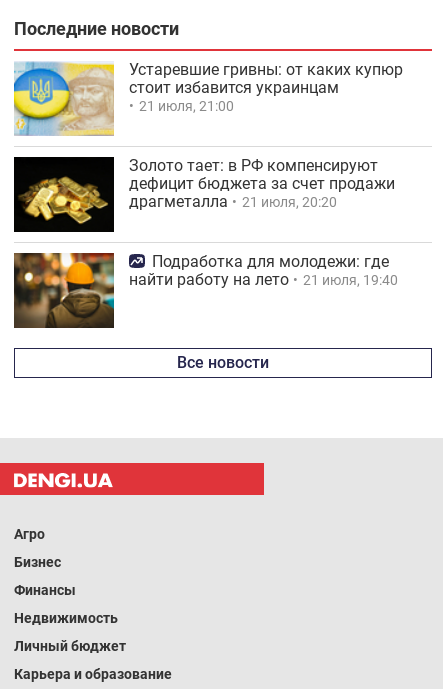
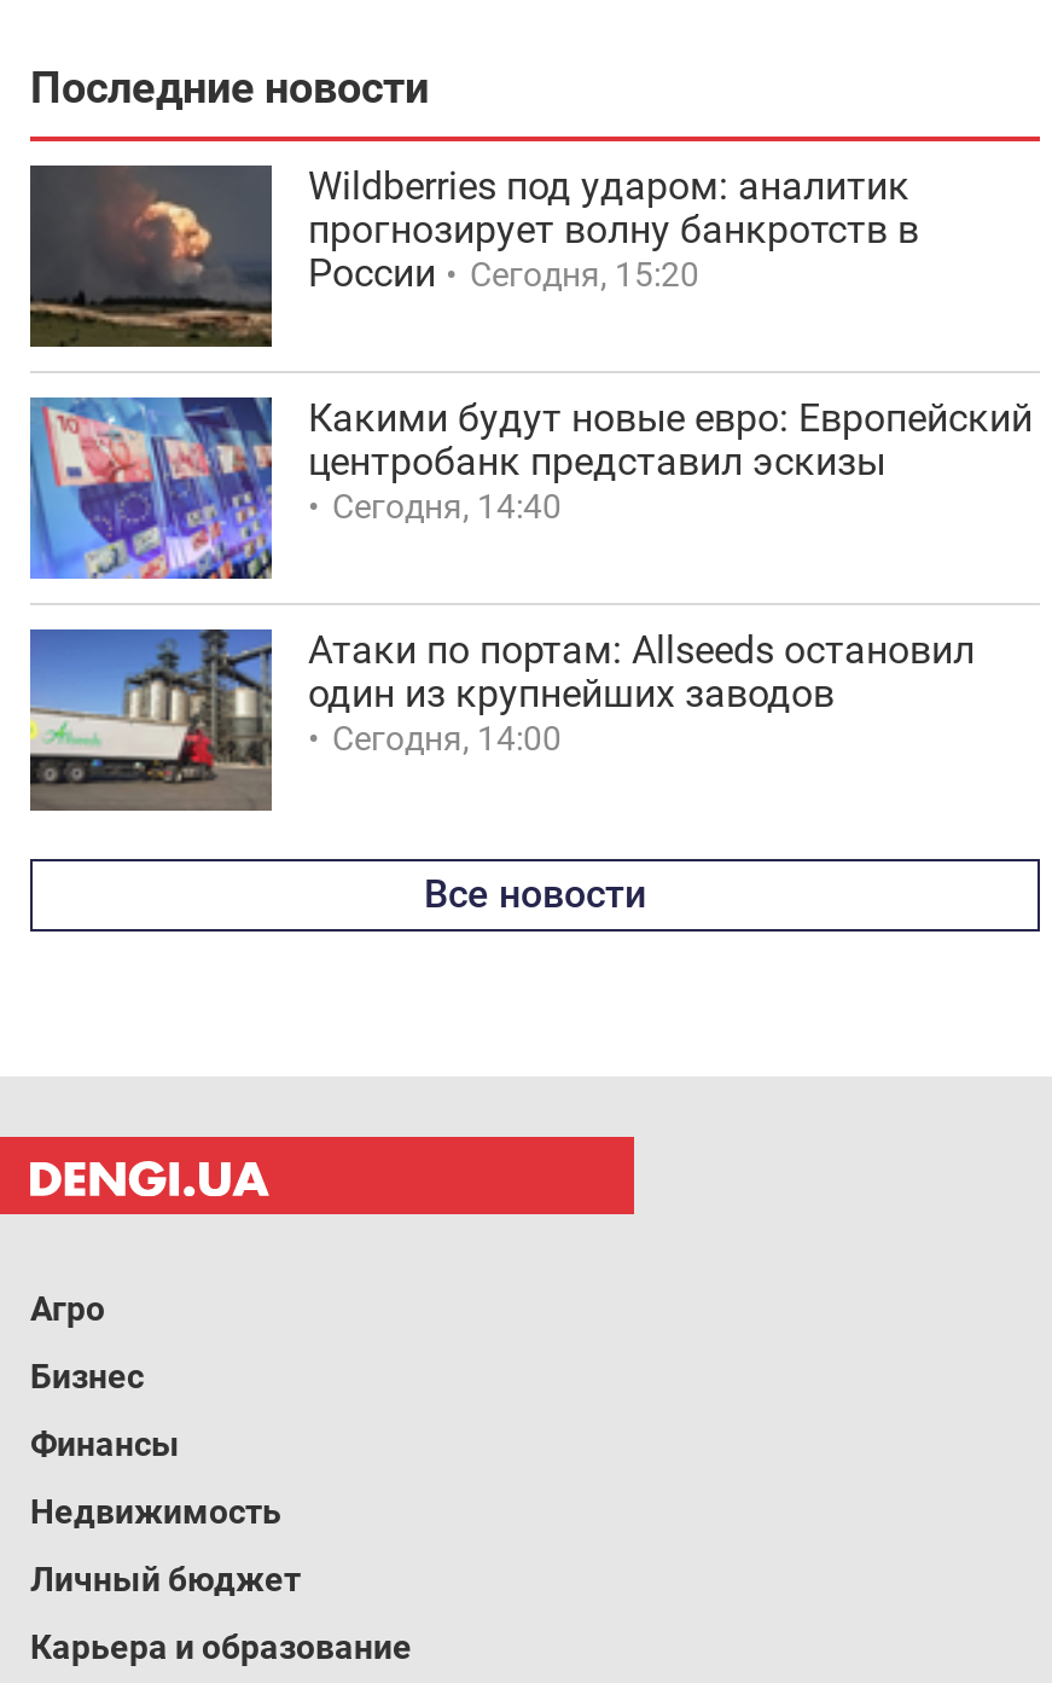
[13,60,403,136] [image] | Устаревшие гривны: от каких купюр | стоит избавится украинцам | 21 июля, 21:00 -> [28,163,919,349] [image] | Wildberries под ударом: аналитик | прогнозирует волну банкротств в | России | Сегодня, 15:20
[13,156,395,233] [image] | Золото тает: в РФ компенсируют | дефицит бюджета за счет продажи | драгметалла | 21 июля, 20:20 -> [28,395,1033,581] [image] | Какими будут новые евро: Европейский | центробанк представил эскизы | Сегодня, 14:40
[13,252,398,327] [image] | Подработка для молодежи: где | найти работу на лето | 21 июля, 19:40 -> [28,627,975,811] [image] | Атаки по портам: Allseeds остановил | один из крупнейших заводов | Сегодня, 14:00

